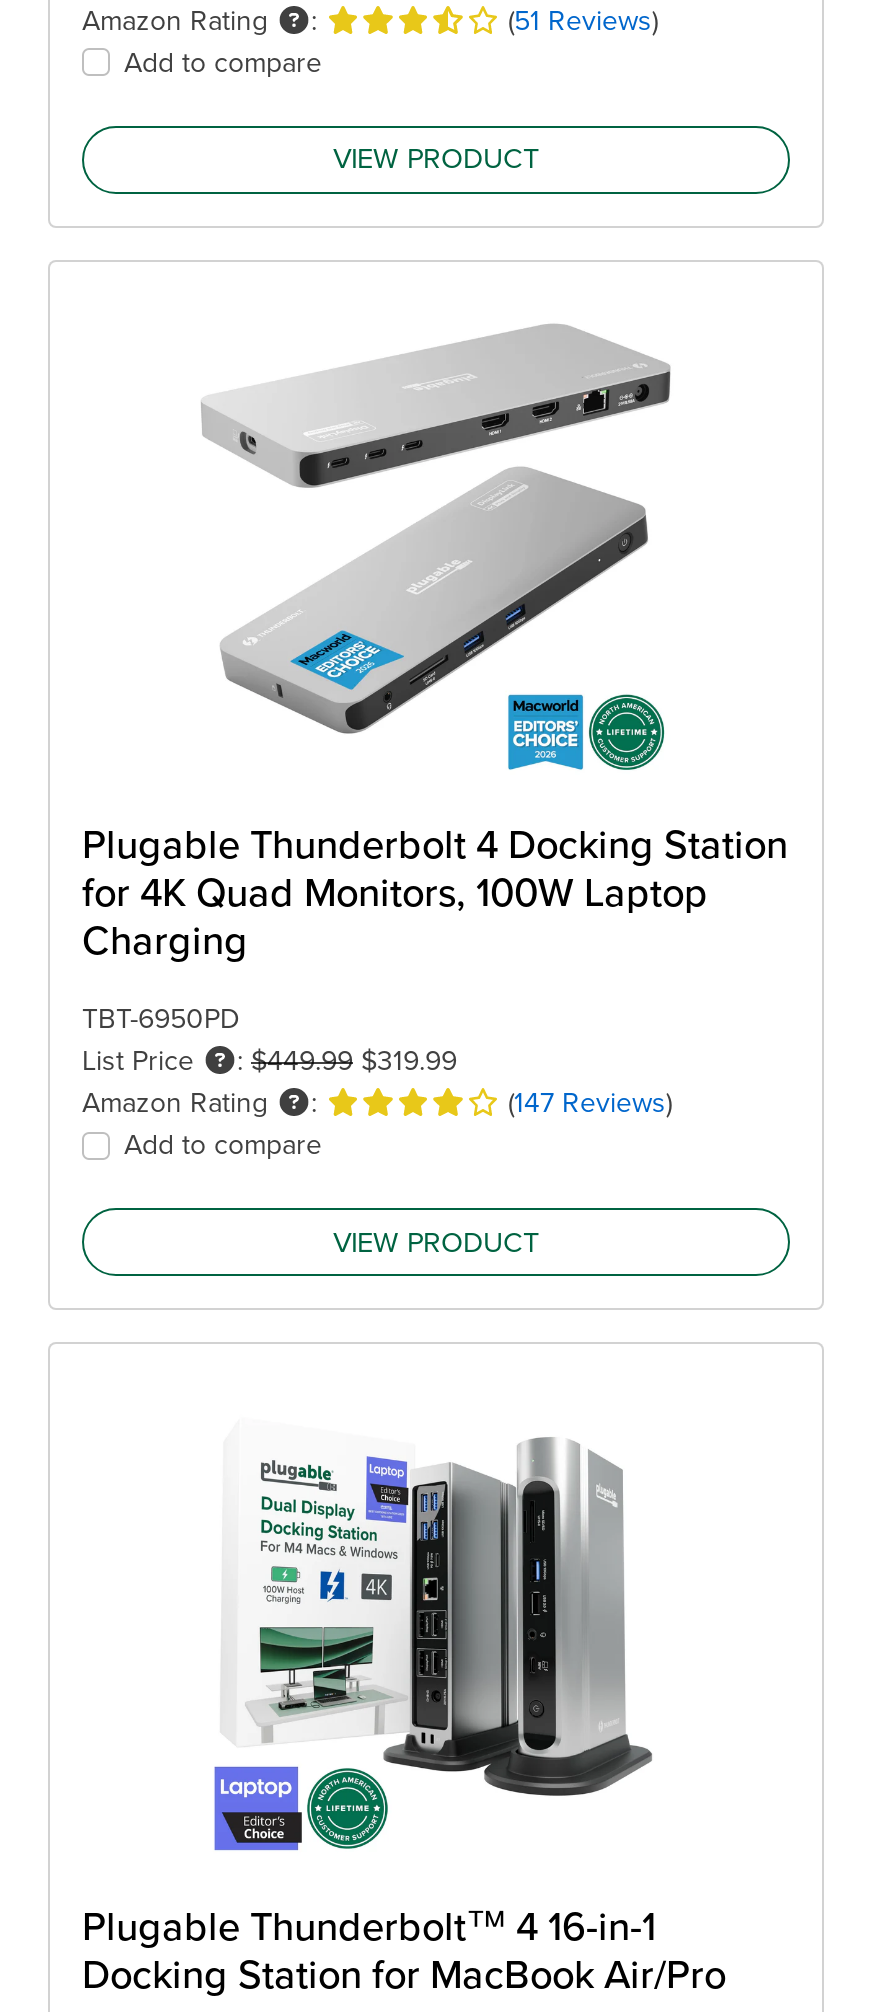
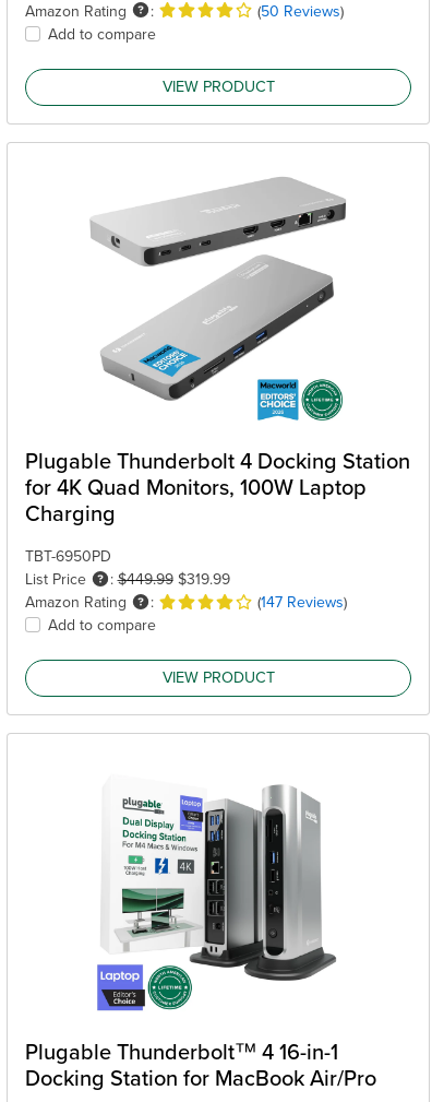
[500,3,658,37] (51 Reviews) -> [253,2,344,20] (50 Reviews)

